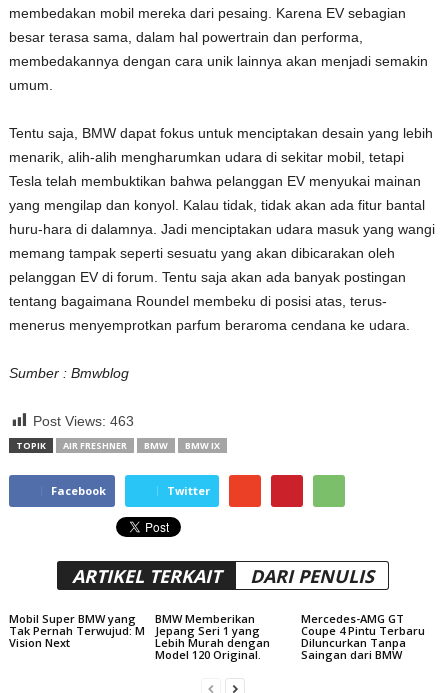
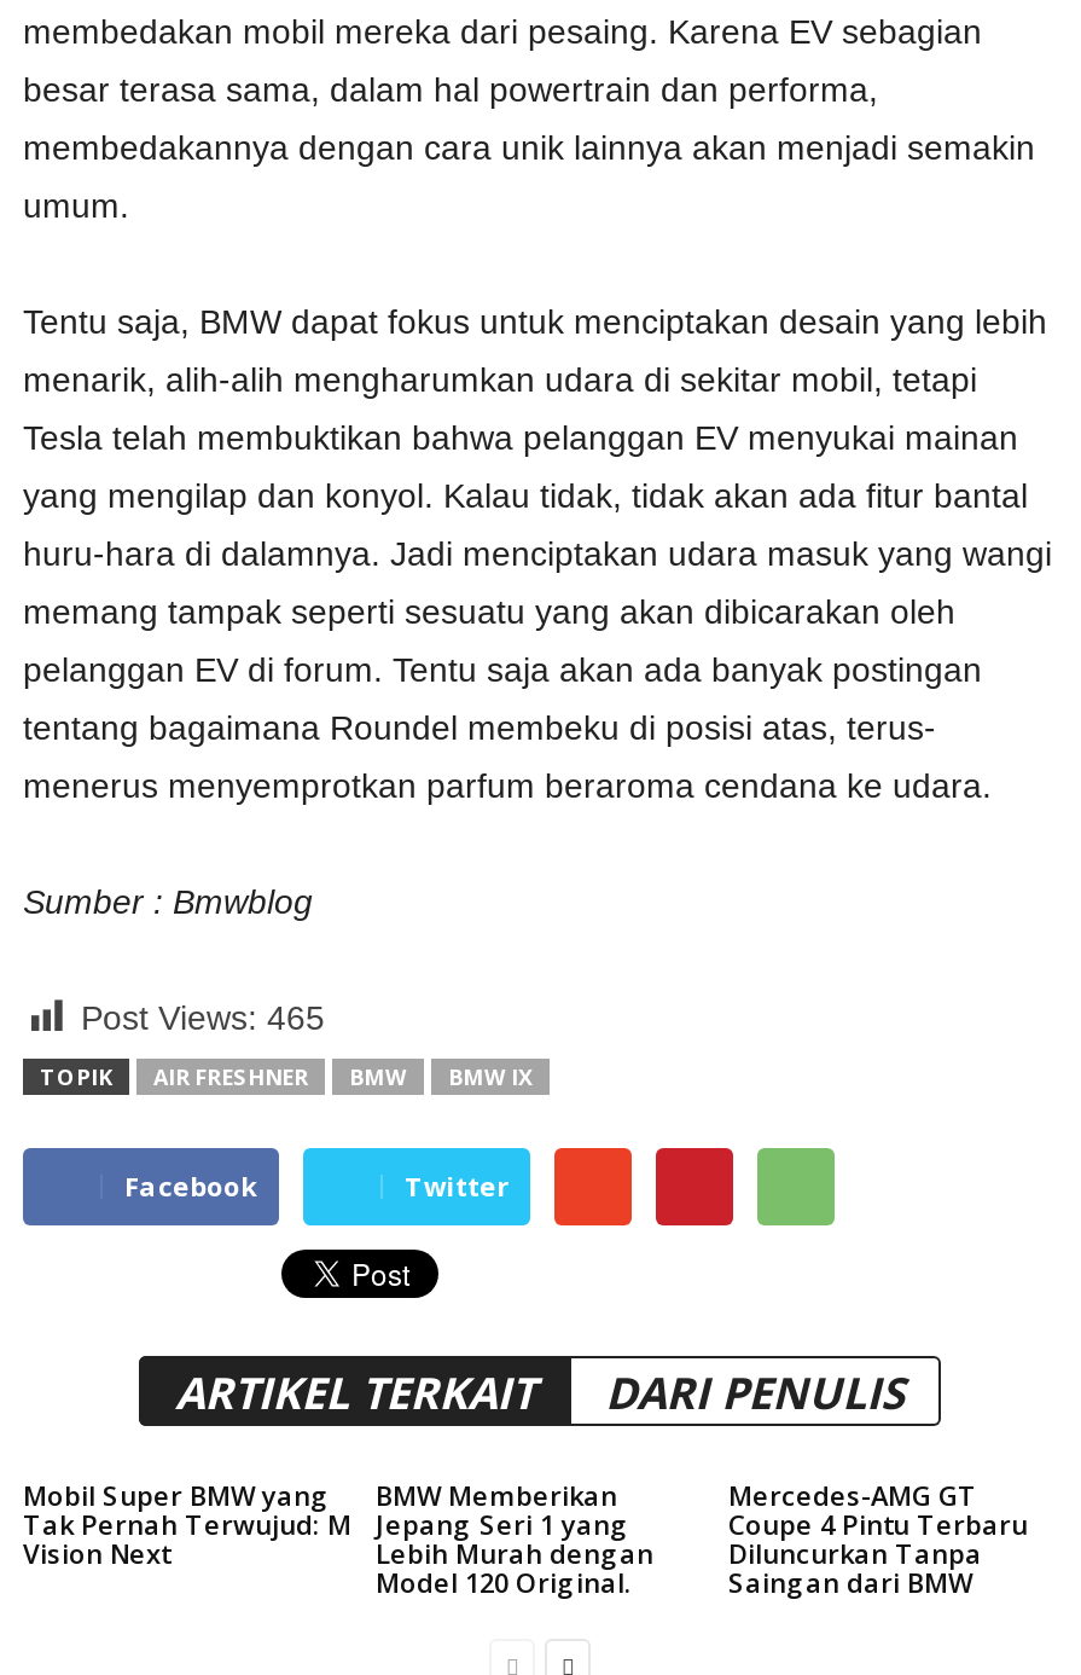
[33,413,134,429] Post Views: 463 -> [81,998,325,1037] Post Views: 465

